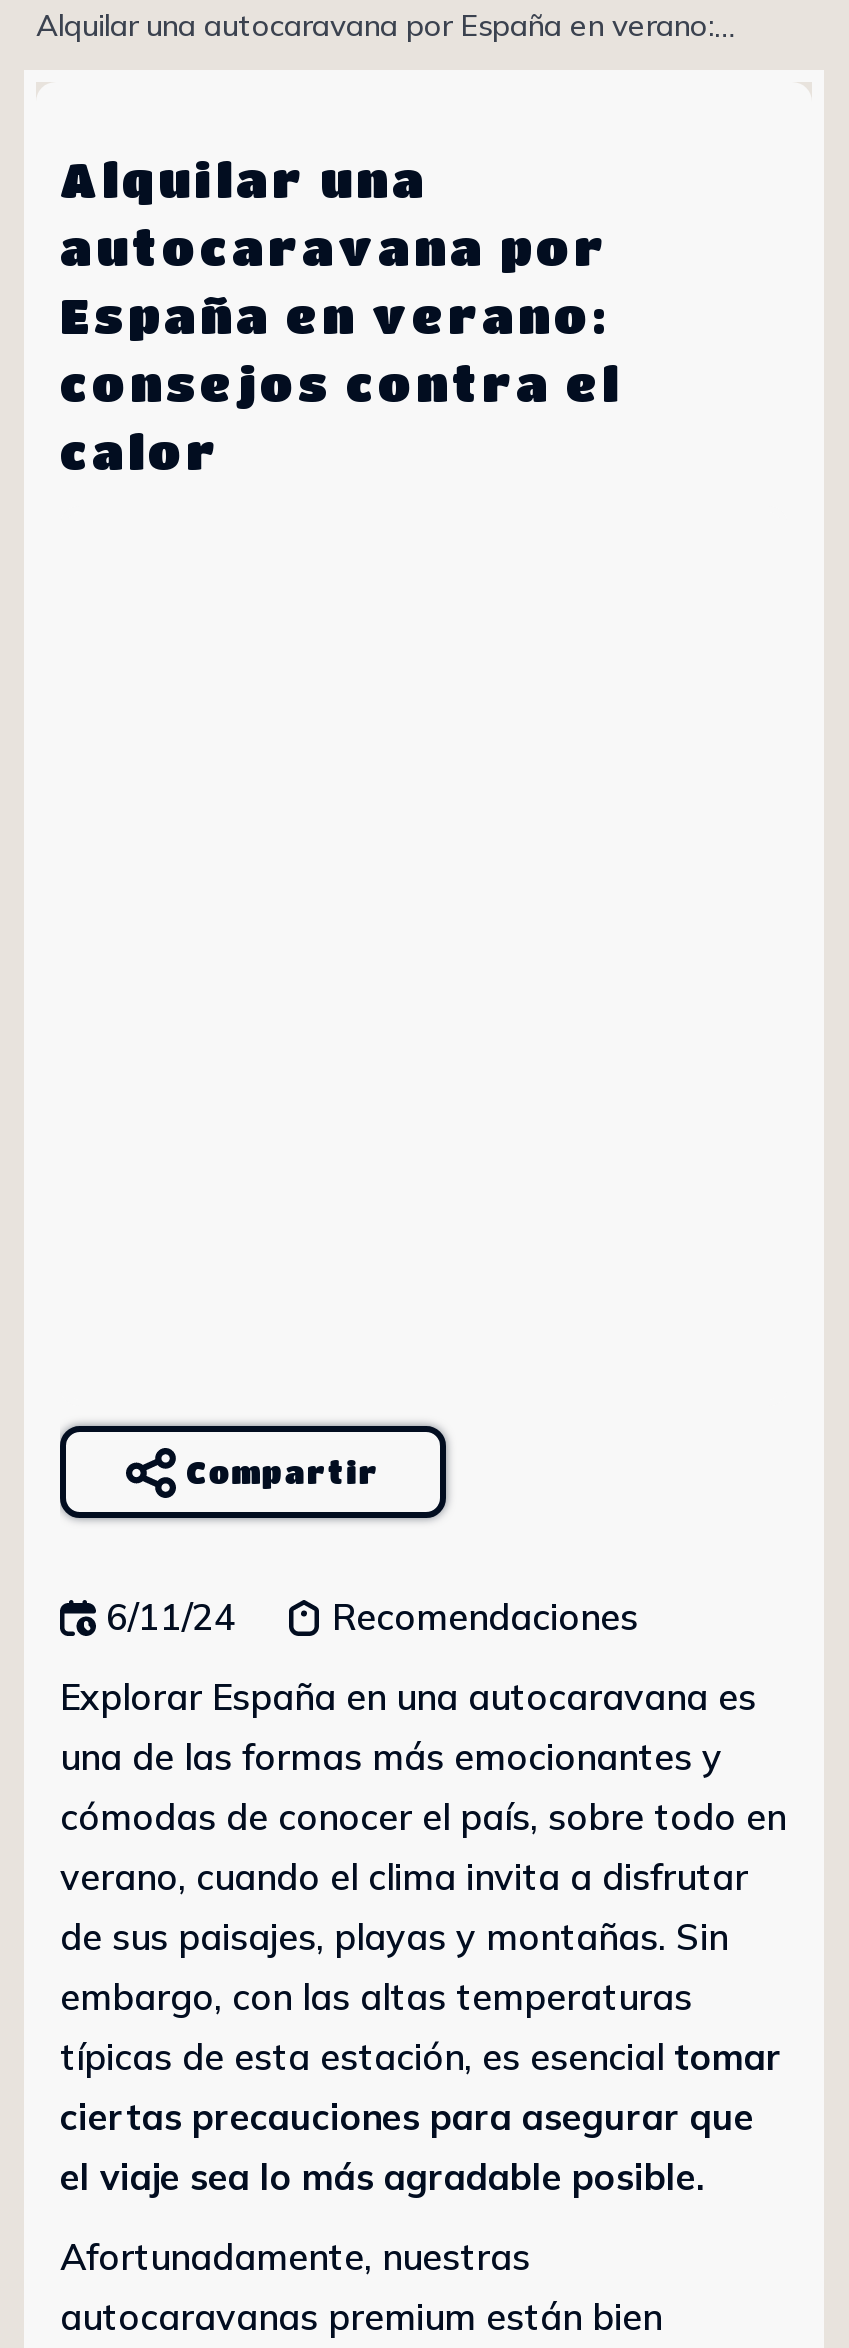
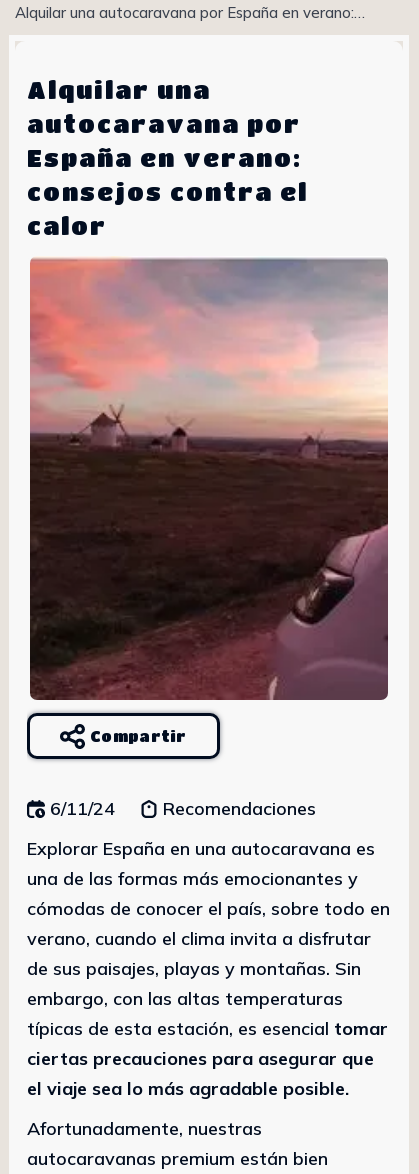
none -> [29,257,389,701] [image]

